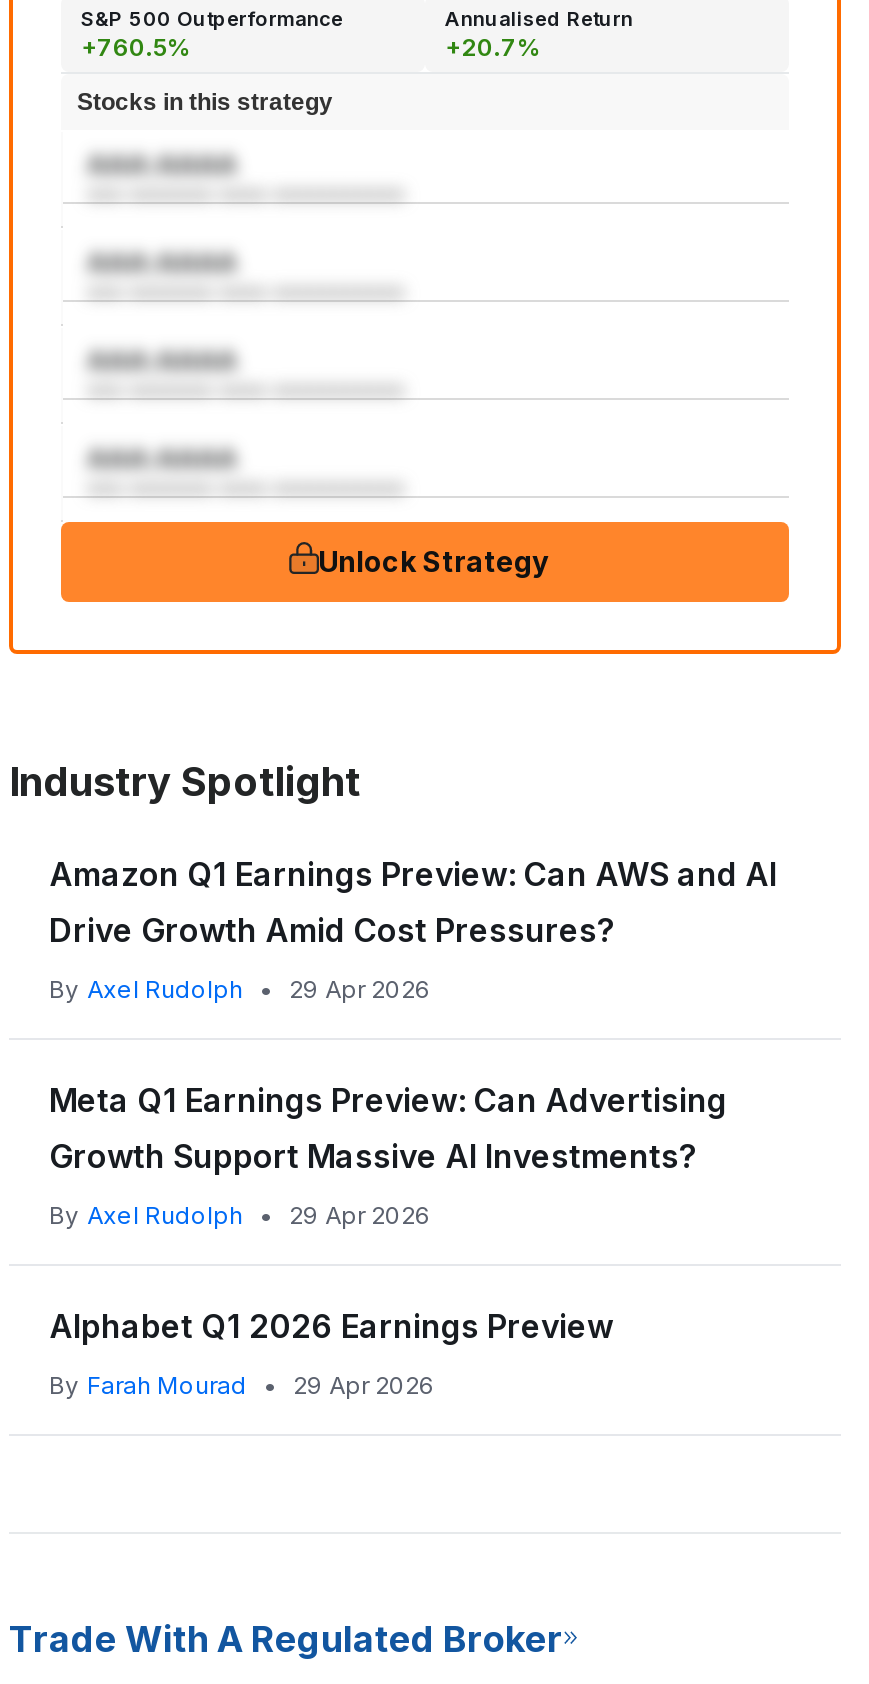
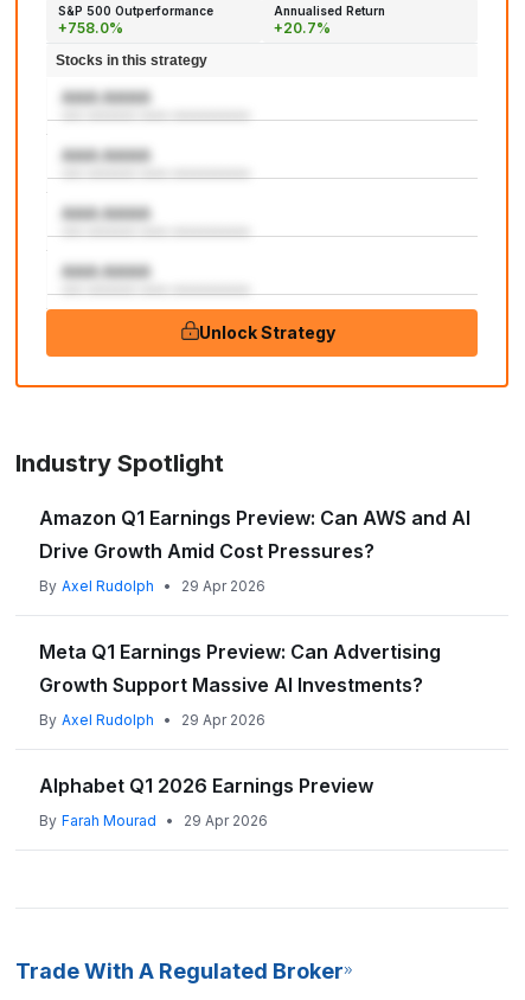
[81,32,191,62] +760.5% -> [58,19,123,36] +758.0%

